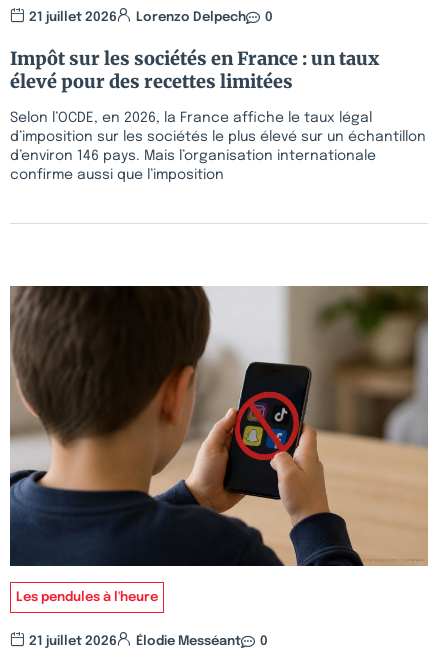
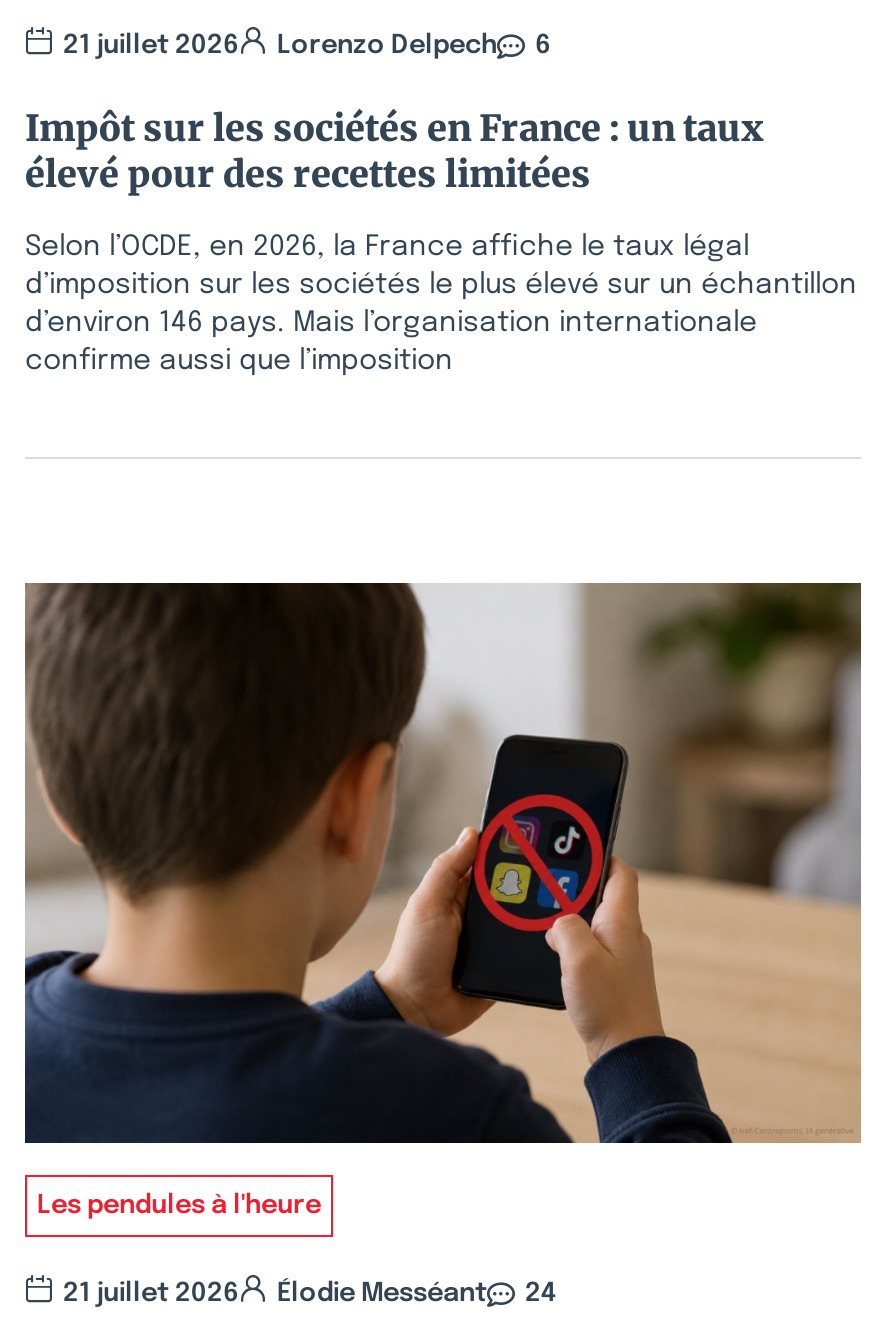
[29,11,273,24] 21 juillet 2026 Lorenzo Delpech 0 -> [63,33,551,59] 21 juillet 2026 Lorenzo Delpech 6
[29,635,268,648] 21 juillet 2026 Élodie Messéant 0 -> [63,1281,557,1307] 21 juillet 2026 Élodie Messéant 24

